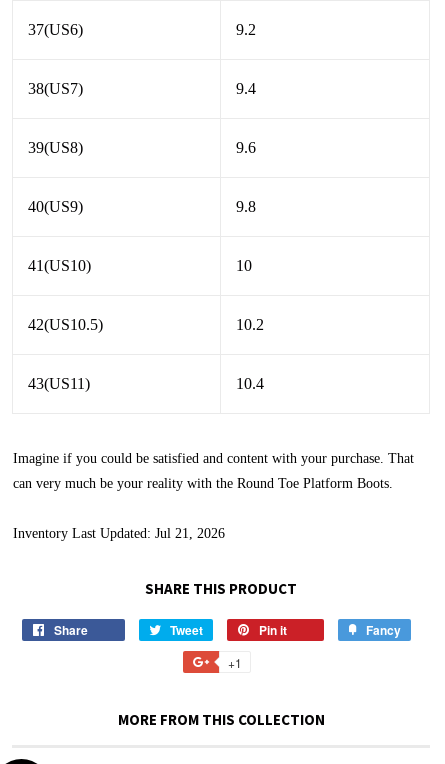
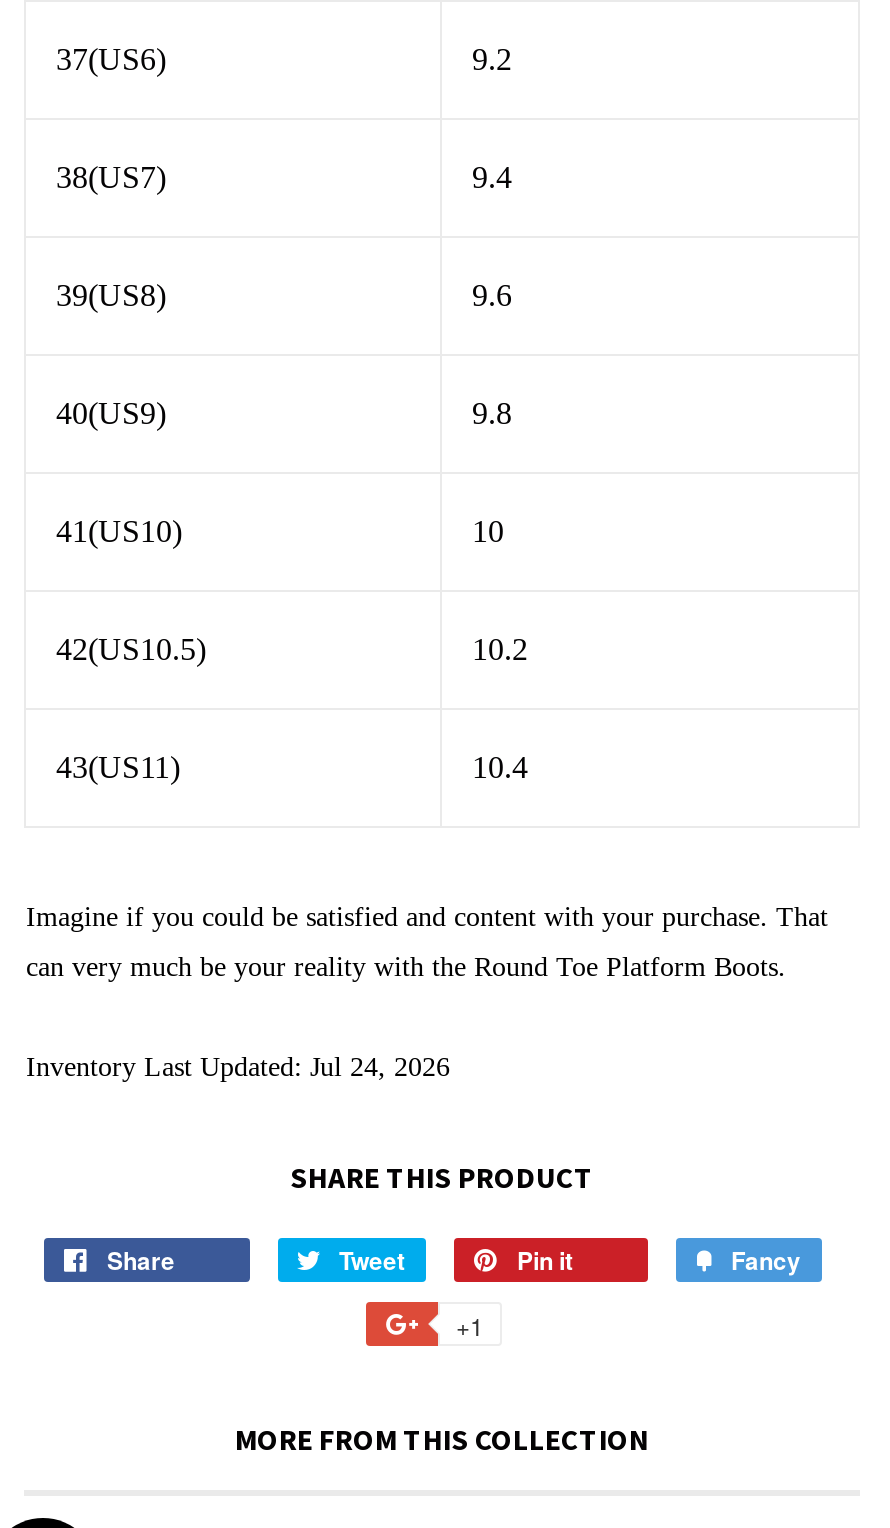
[13,526,225,541] Inventory Last Updated: Jul 21, 2026 -> [26,1052,450,1082] Inventory Last Updated: Jul 24, 2026

